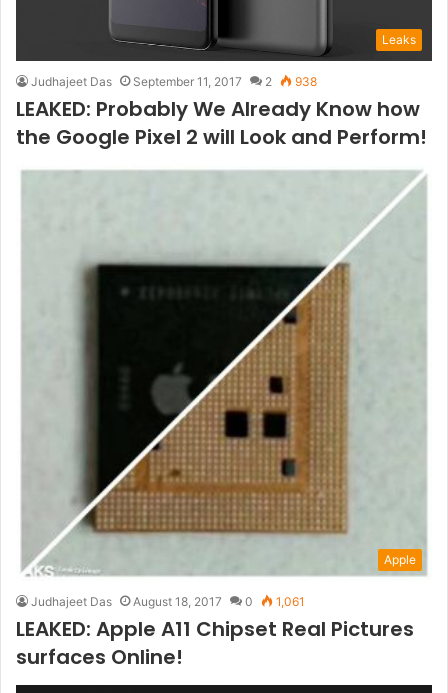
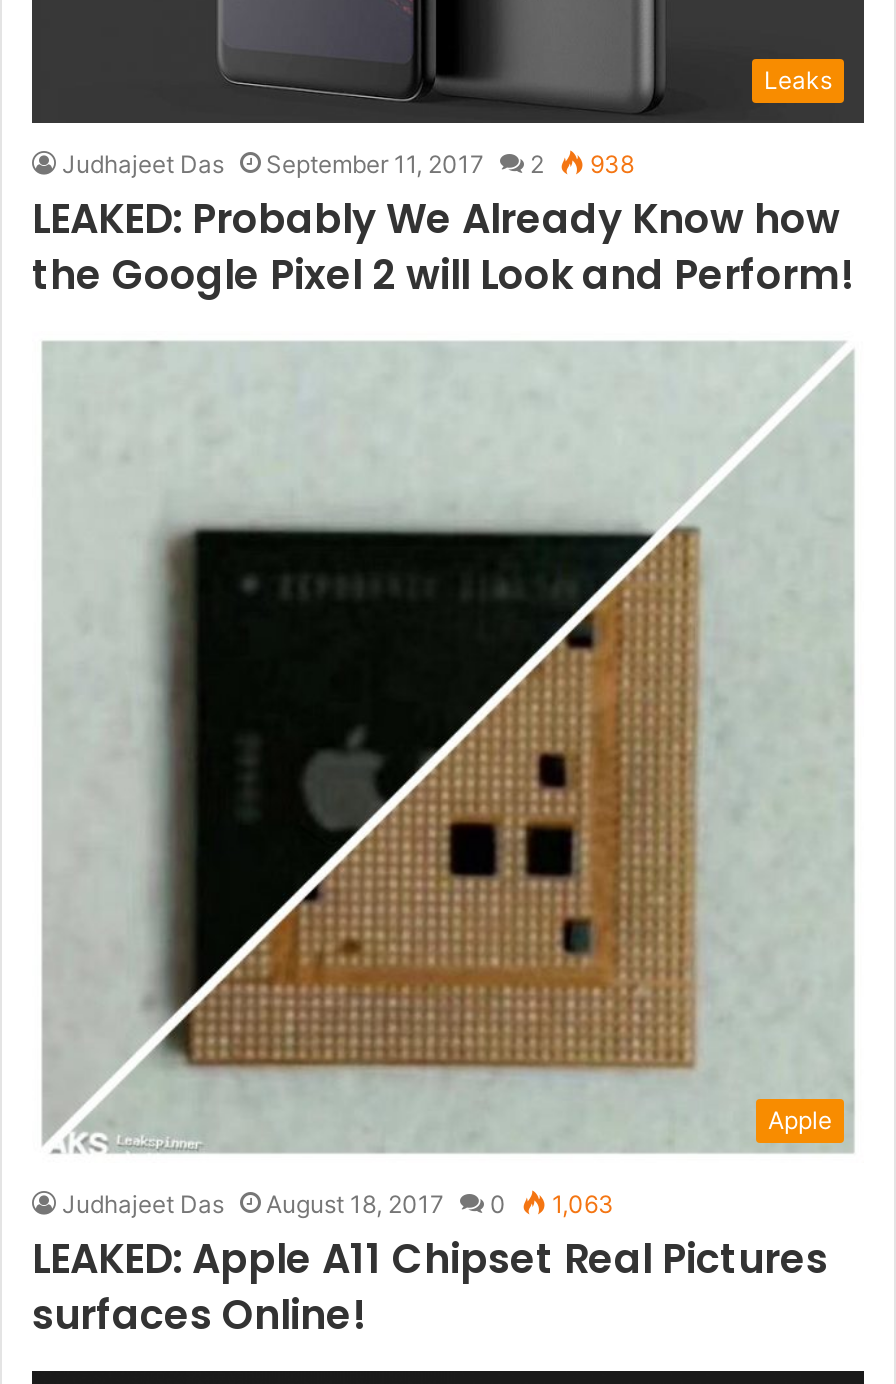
[31,594,305,609] Judhajeet Das August 18, 2017 0 1,061 -> [62,1189,614,1219] Judhajeet Das August 18, 2017 0 1,063

